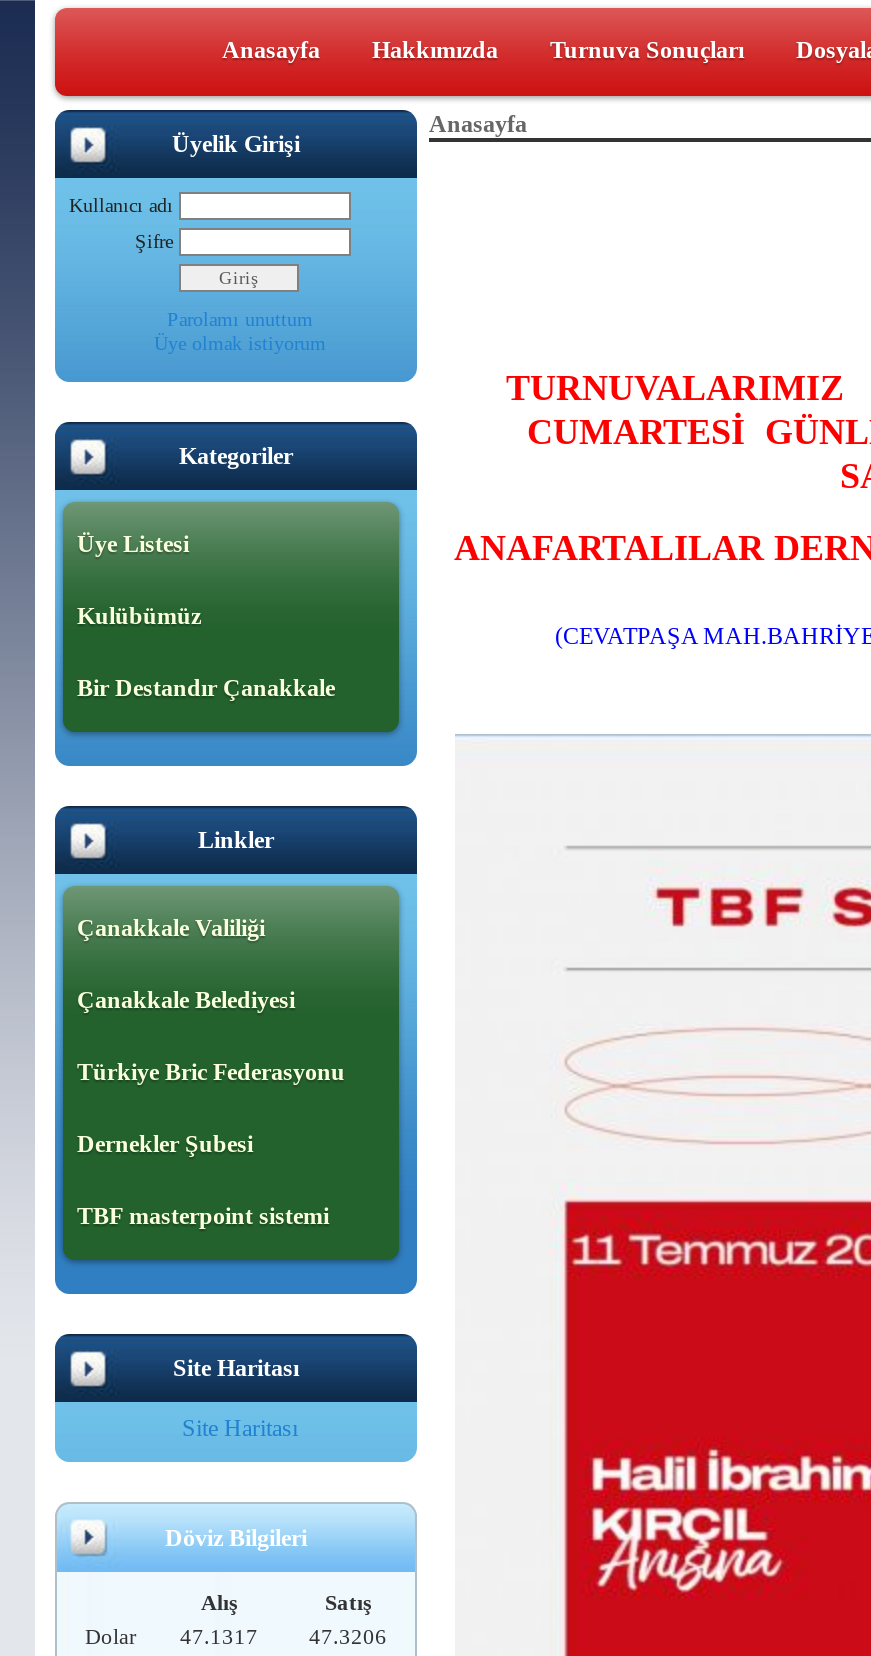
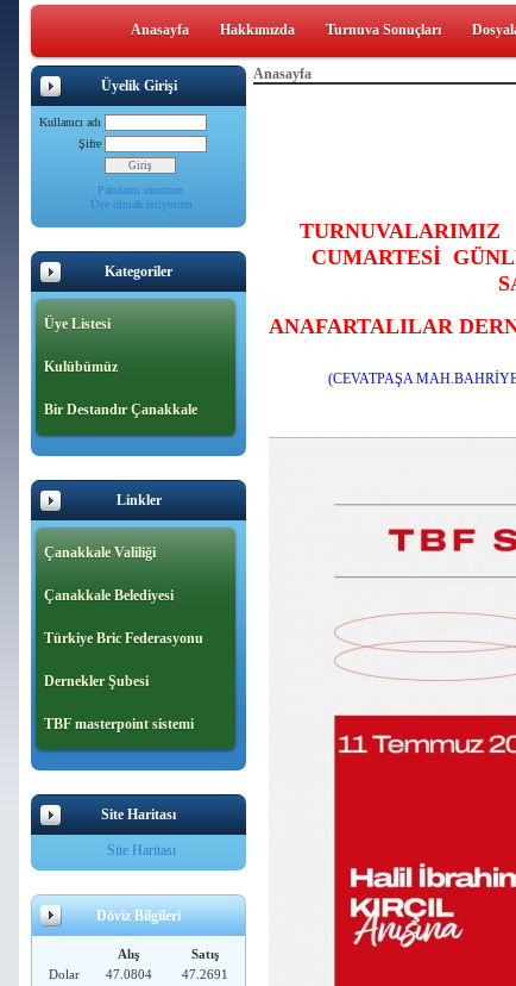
[85,1624,258,1648] Dolar 47.1317 -> [49,967,152,981] Dolar 47.0804
[309,1624,387,1648] 47.3206 -> [182,967,228,981] 47.2691

